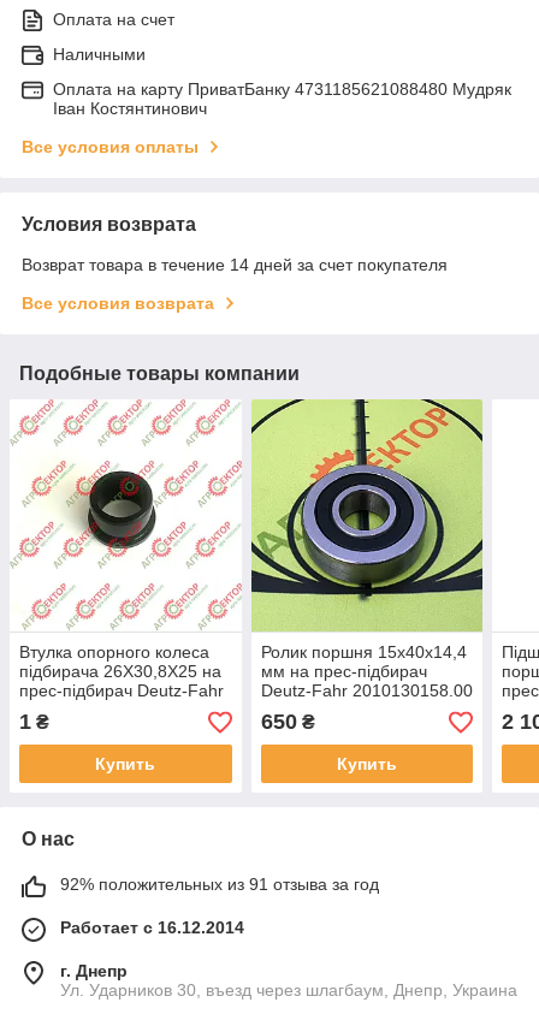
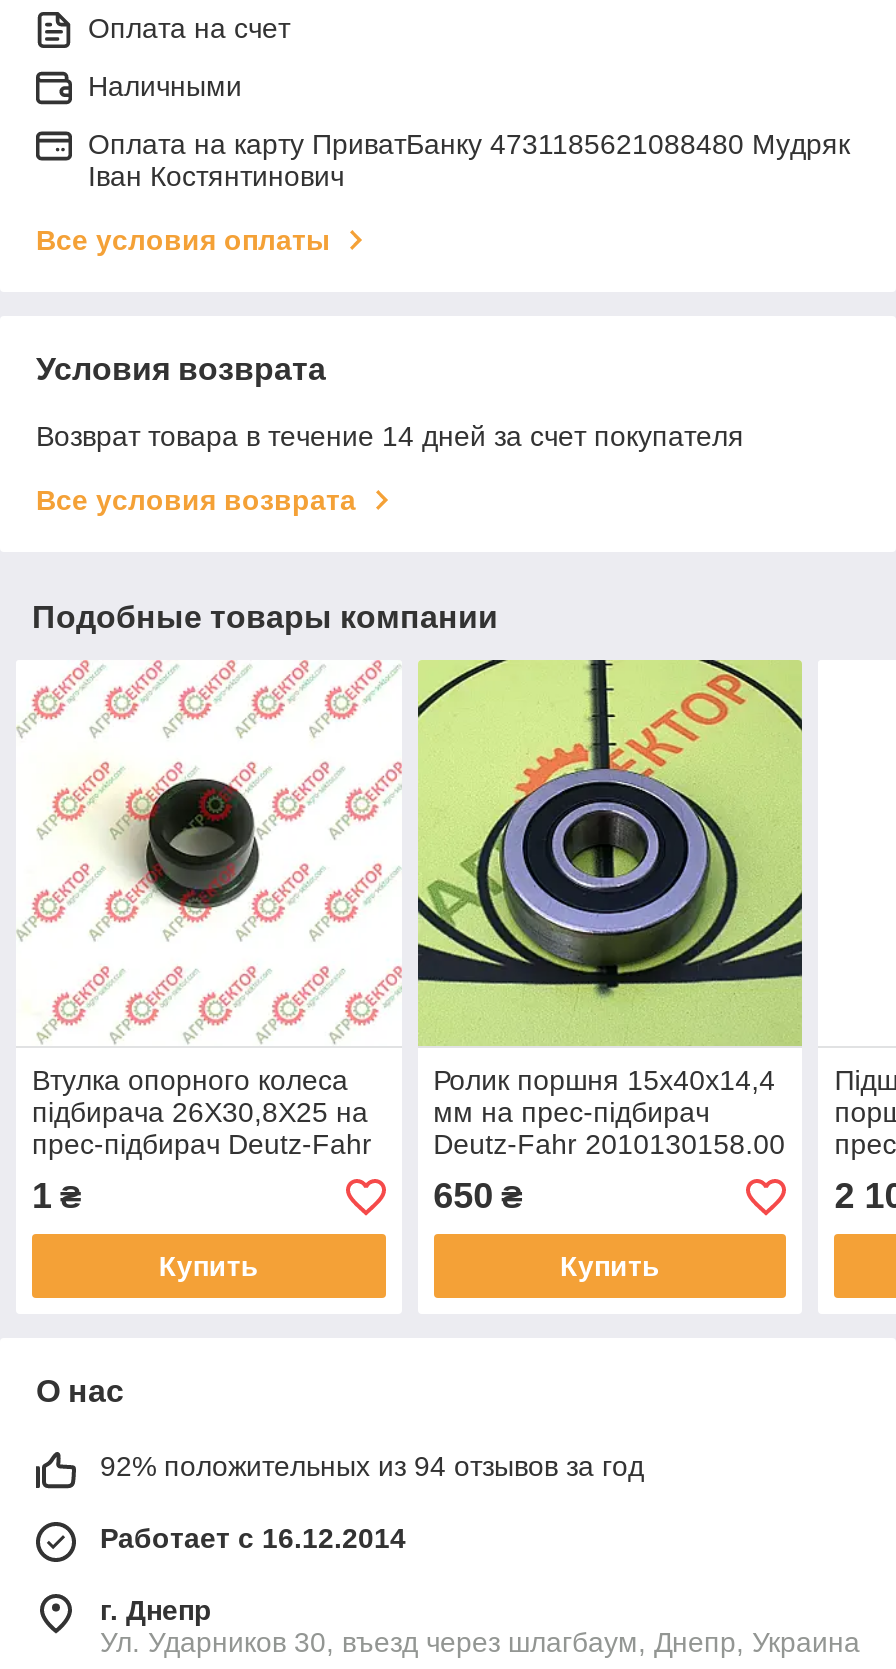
[60,875,379,894] 92% положительных из 91 отзыва за год -> [100,1450,644,1482] 92% положительных из 94 отзывов за год

